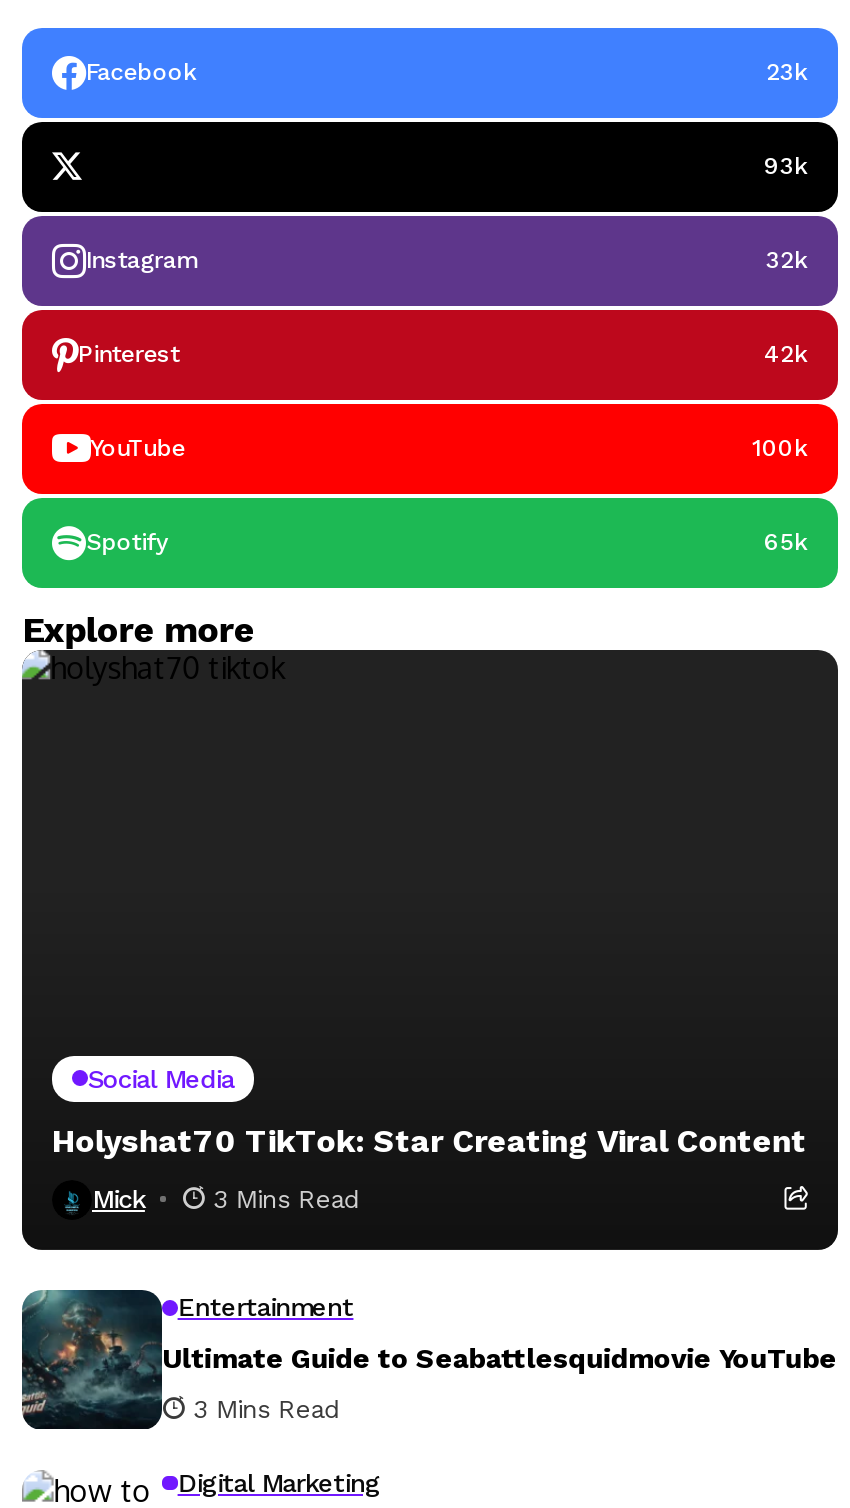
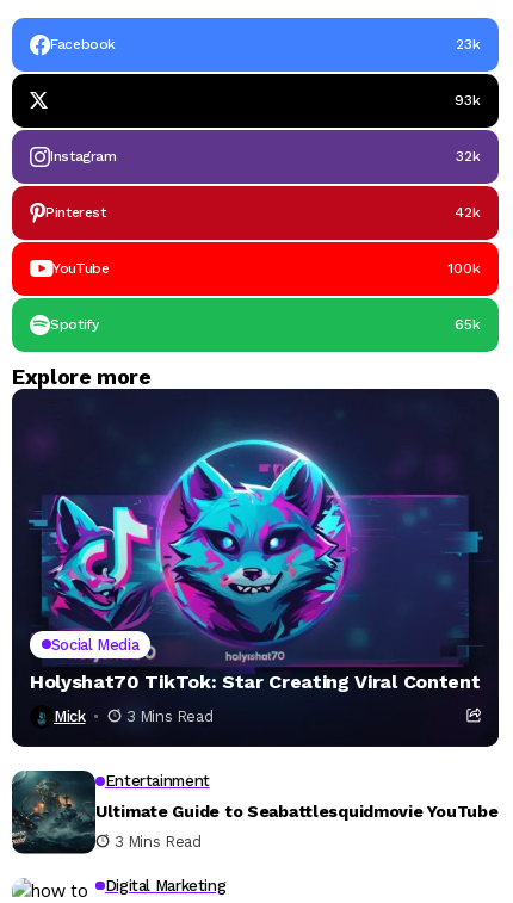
none -> [12,391,484,667] [image]

